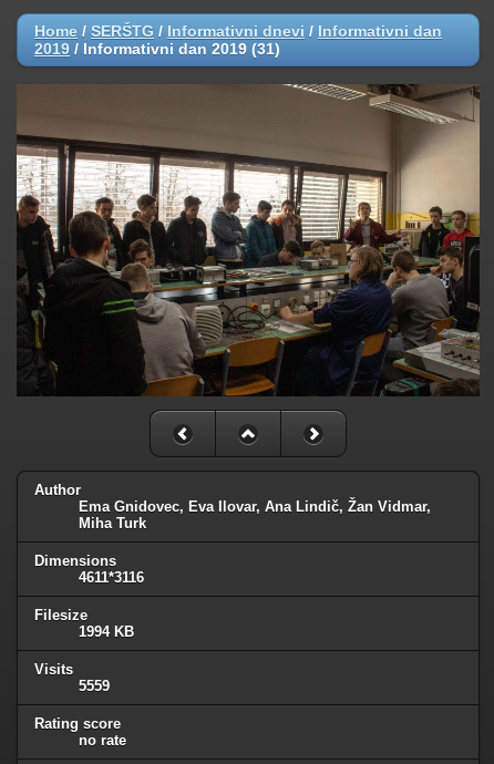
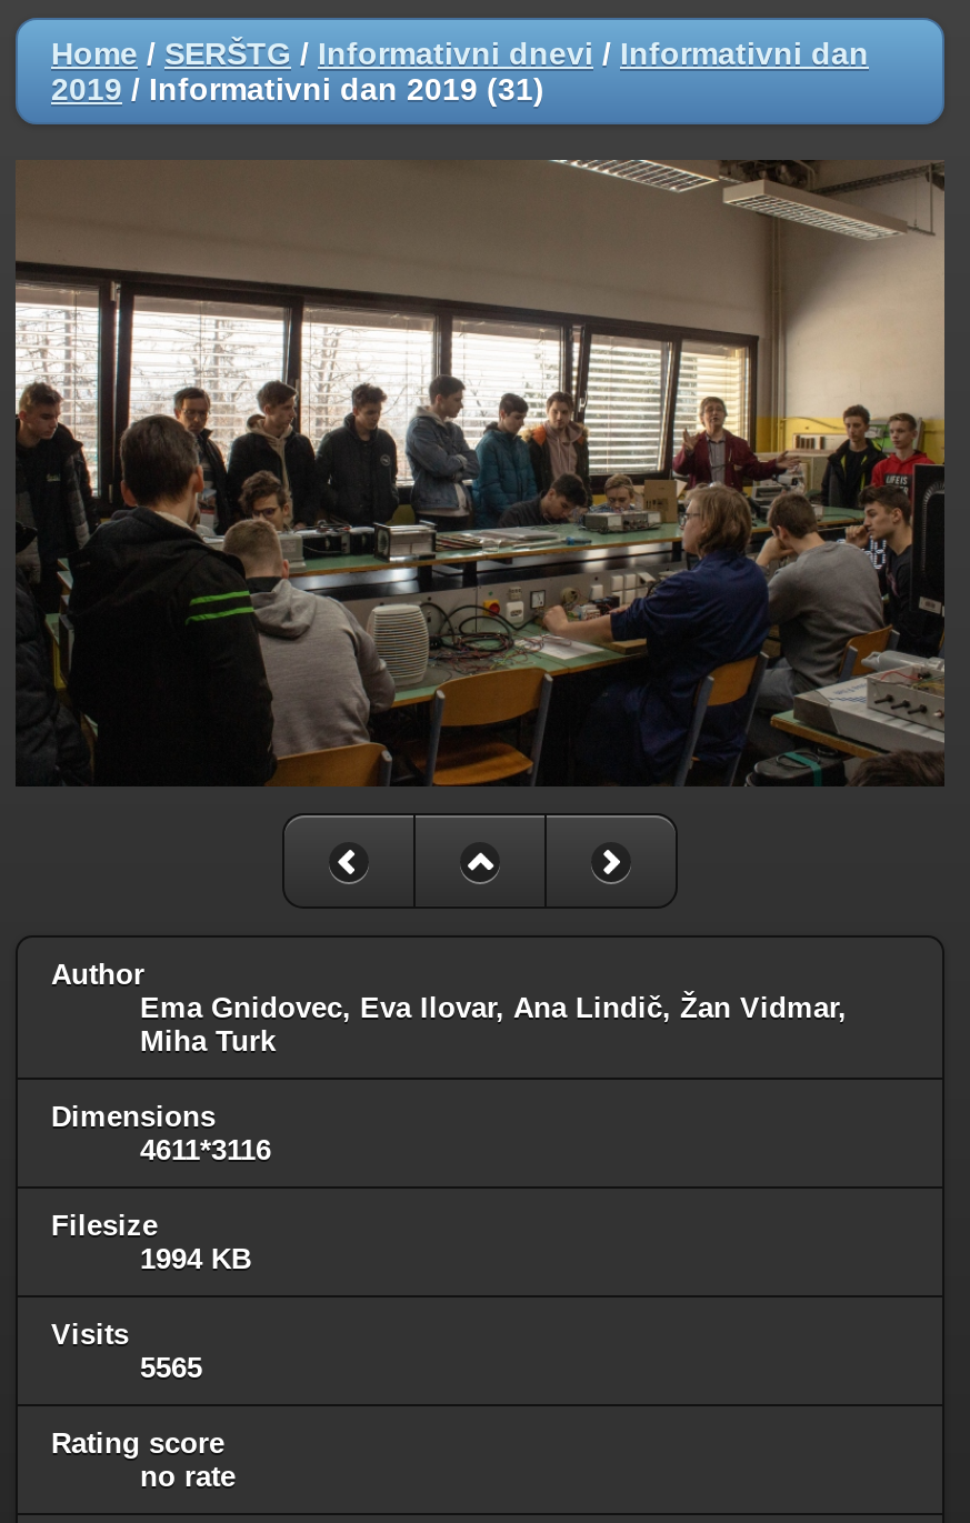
[79,678,110,694] 5559 -> [140,1351,202,1384] 5565

